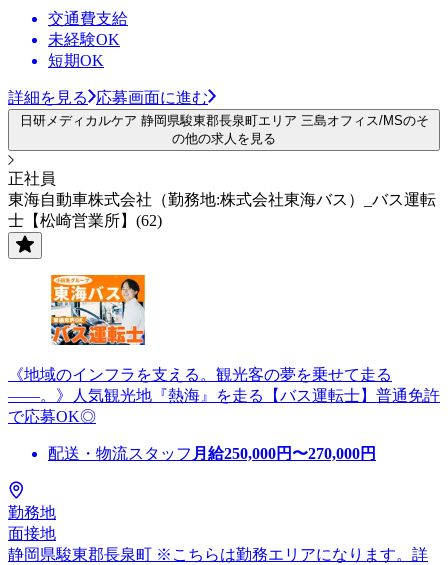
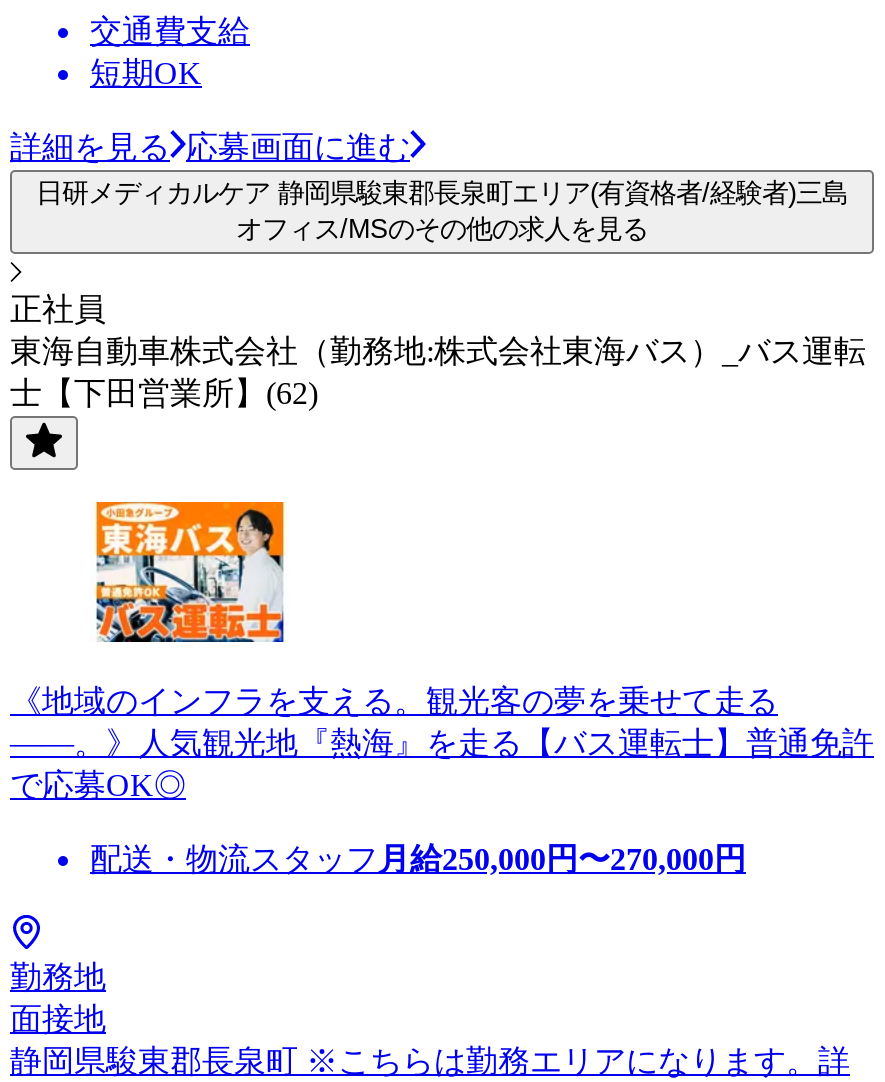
[48,31,120,48] 未経験OK -> none
[19,113,428,146] 日研メディカルケア 静岡県駿東郡長泉町エリア 三島オフィス/MSのそ | の他の求人を見る -> [36,178,848,244] 日研メディカルケア 静岡県駿東郡長泉町エリア(有資格者/経験者)三島 | オフィス/MSのその他の求人を見る
[8,212,162,229] 士【松崎営業所】(62) -> [10,376,318,410] 士【下田営業所】(62)

